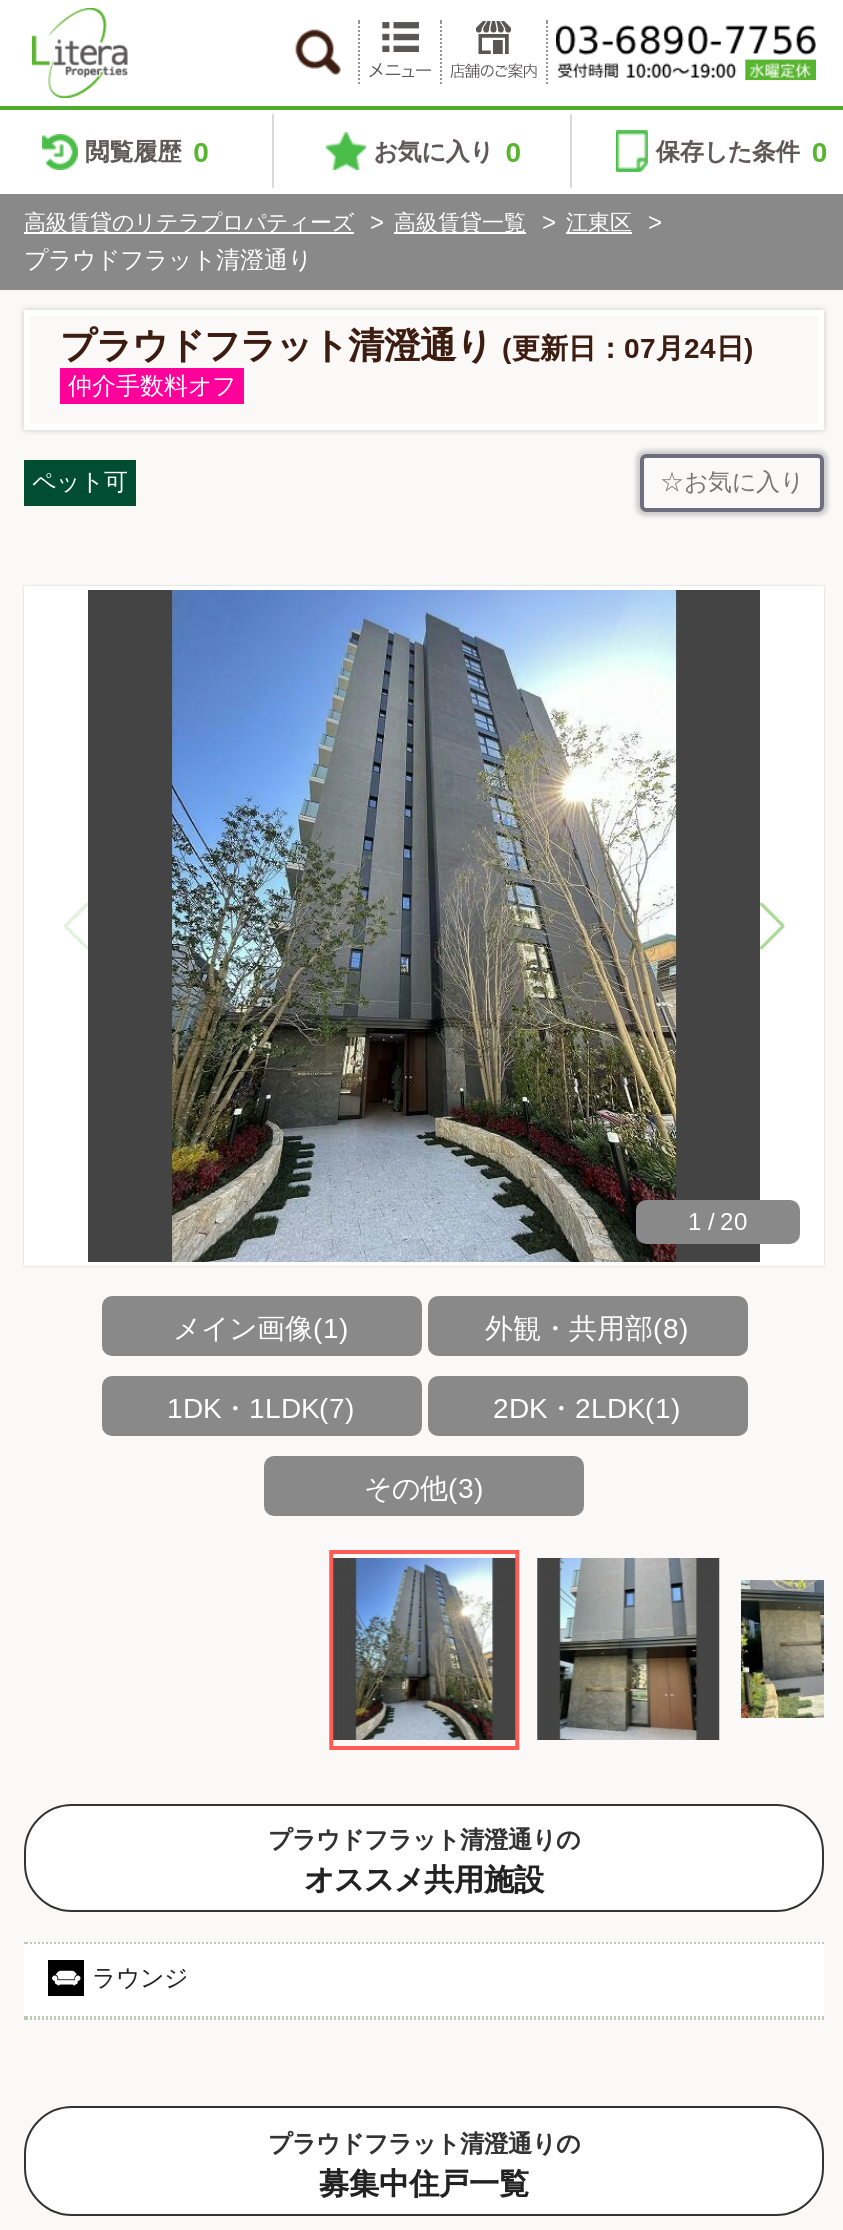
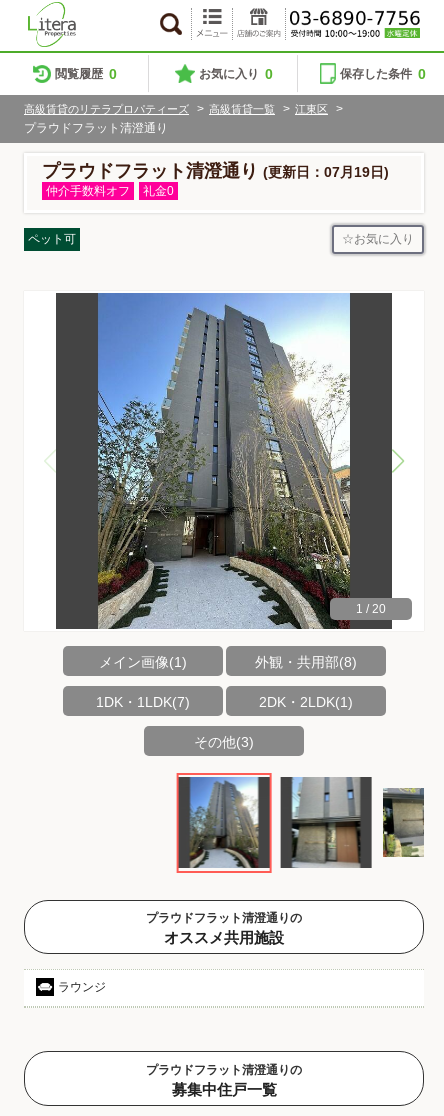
[60,325,754,365] プラウドフラット清澄通り(更新日：07月24日) -> [42,160,389,180] プラウドフラット清澄通り(更新日：07月19日)
none -> [143,183,174,197] 礼金0

